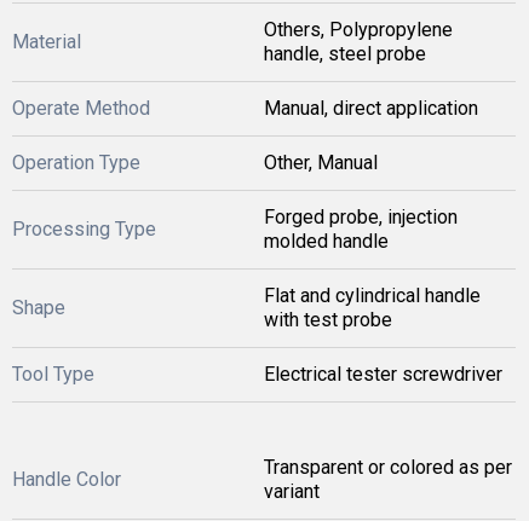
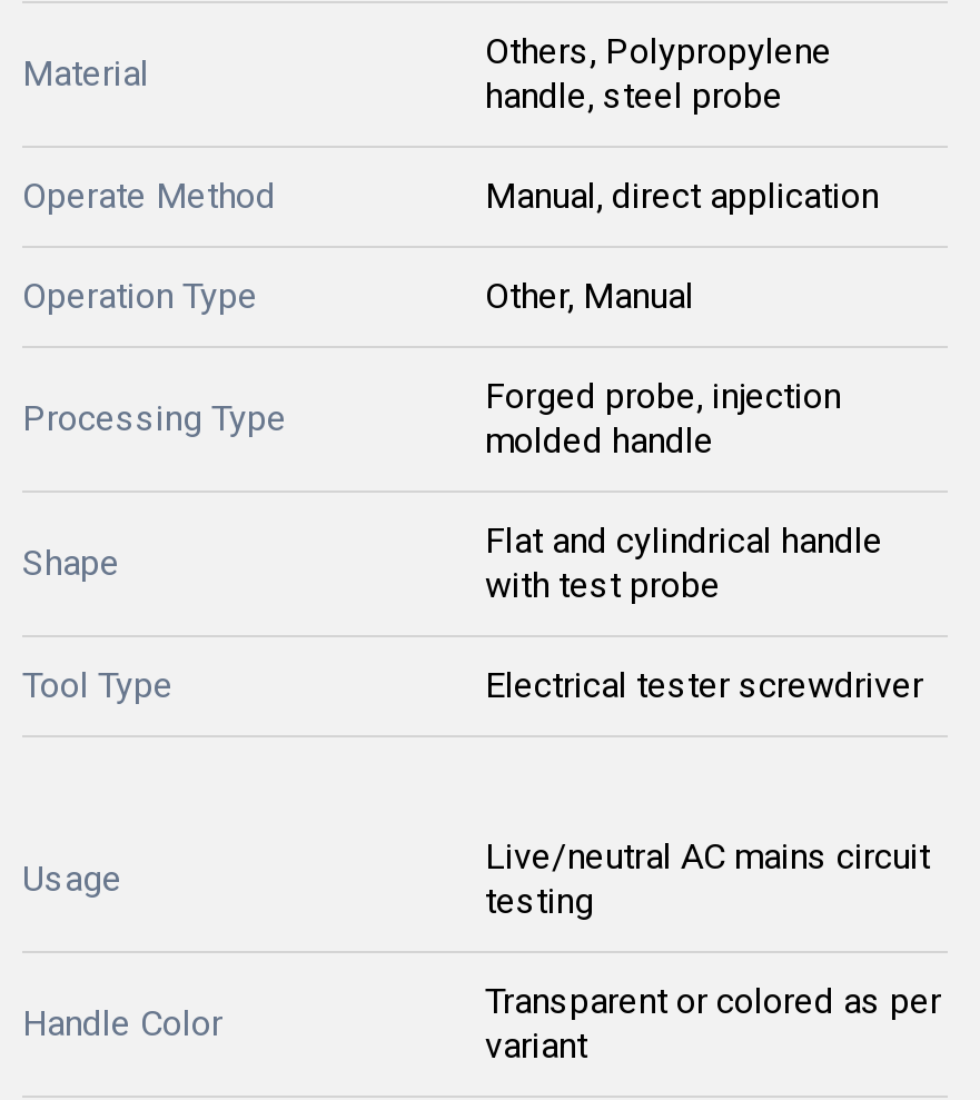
none -> [22,858,122,900] Usage
none -> [485,835,930,922] Live/neutral AC mains circuit | testing

